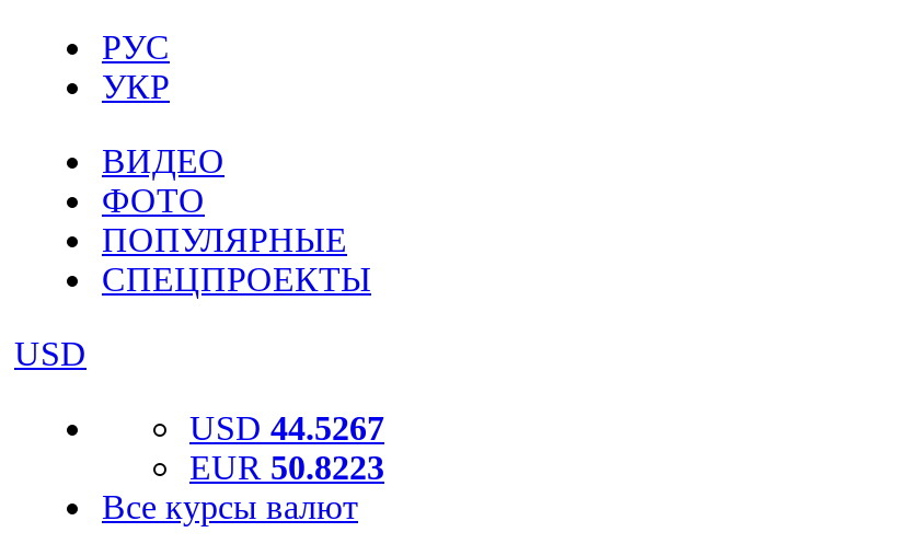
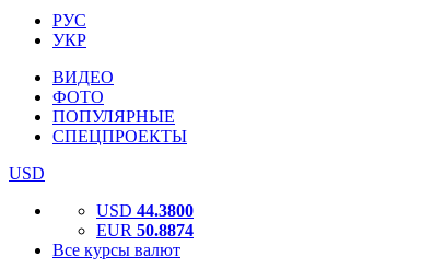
[189,409,384,447] USD 44.5267 -> [96,201,194,220] USD 44.3800
[189,449,384,486] EUR 50.8223 -> [96,221,194,239] EUR 50.8874

